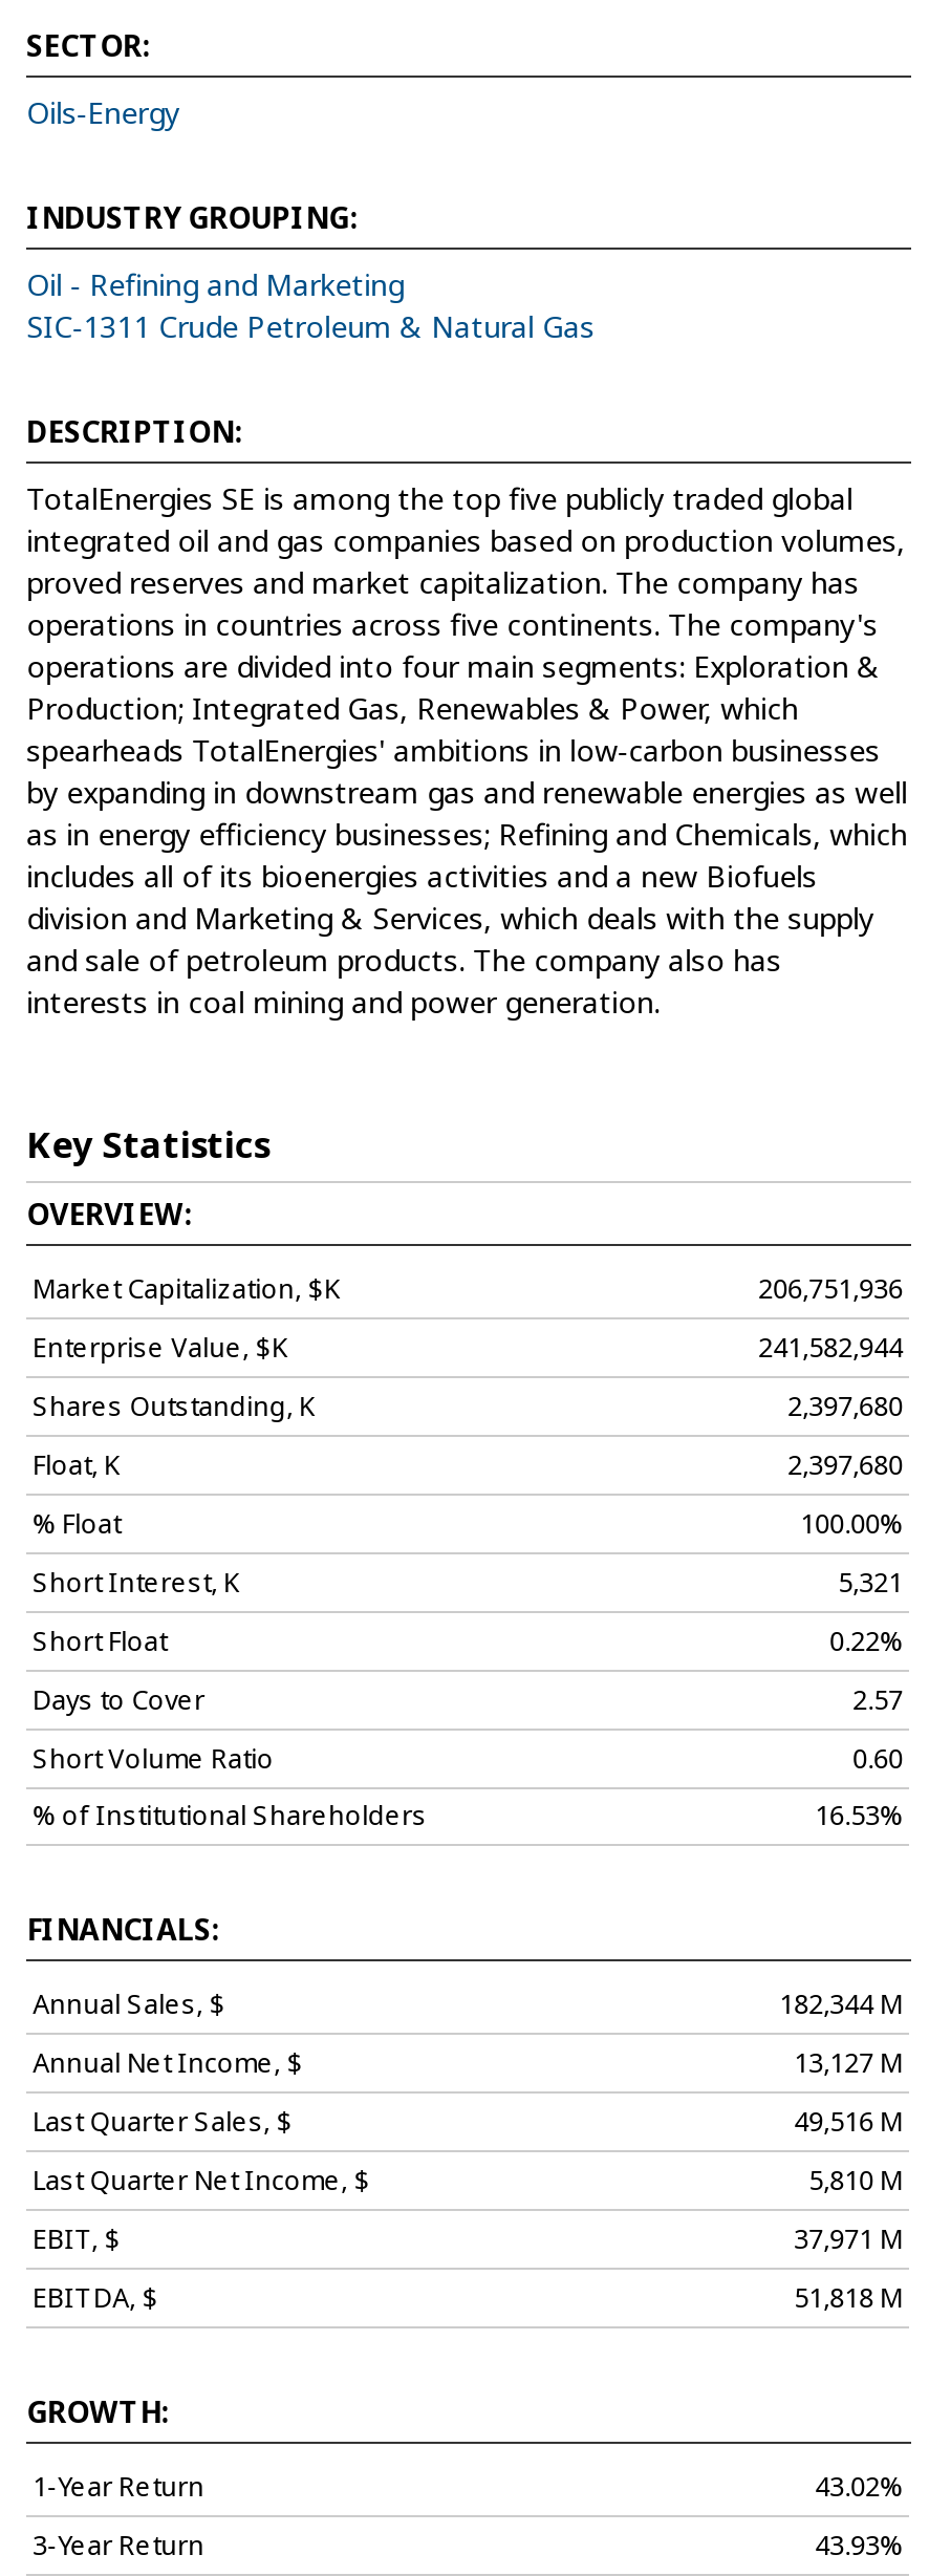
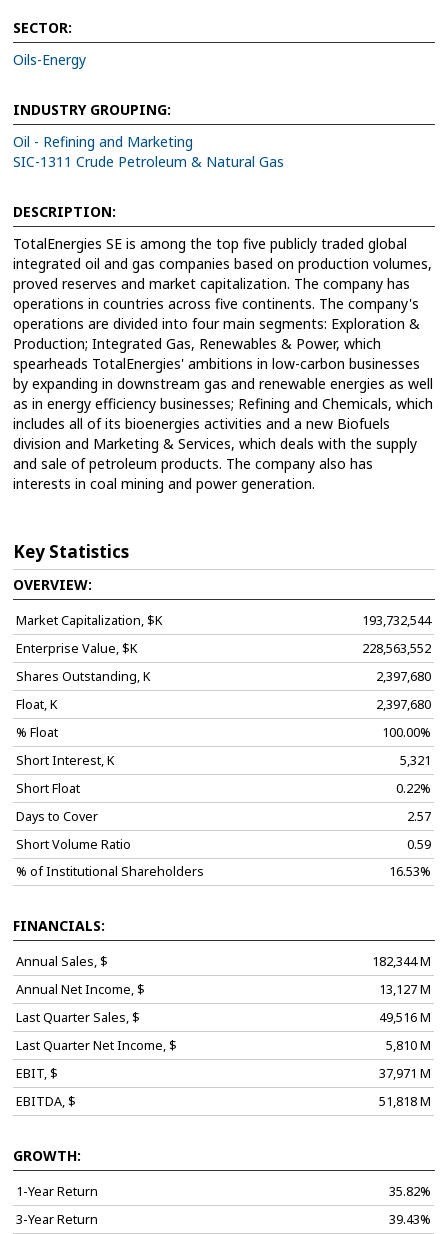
[758,1271,903,1307] 206,751,936 -> [362,612,431,629] 193,732,544
[758,1330,903,1366] 241,582,944 -> [362,640,431,657] 228,563,552
[853,1741,903,1777] 0.60 -> [407,836,431,853] 0.59
[815,2469,903,2505] 43.02% -> [389,1183,431,1200] 35.82%
[815,2528,903,2563] 43.93% -> [389,1211,431,1228] 39.43%

